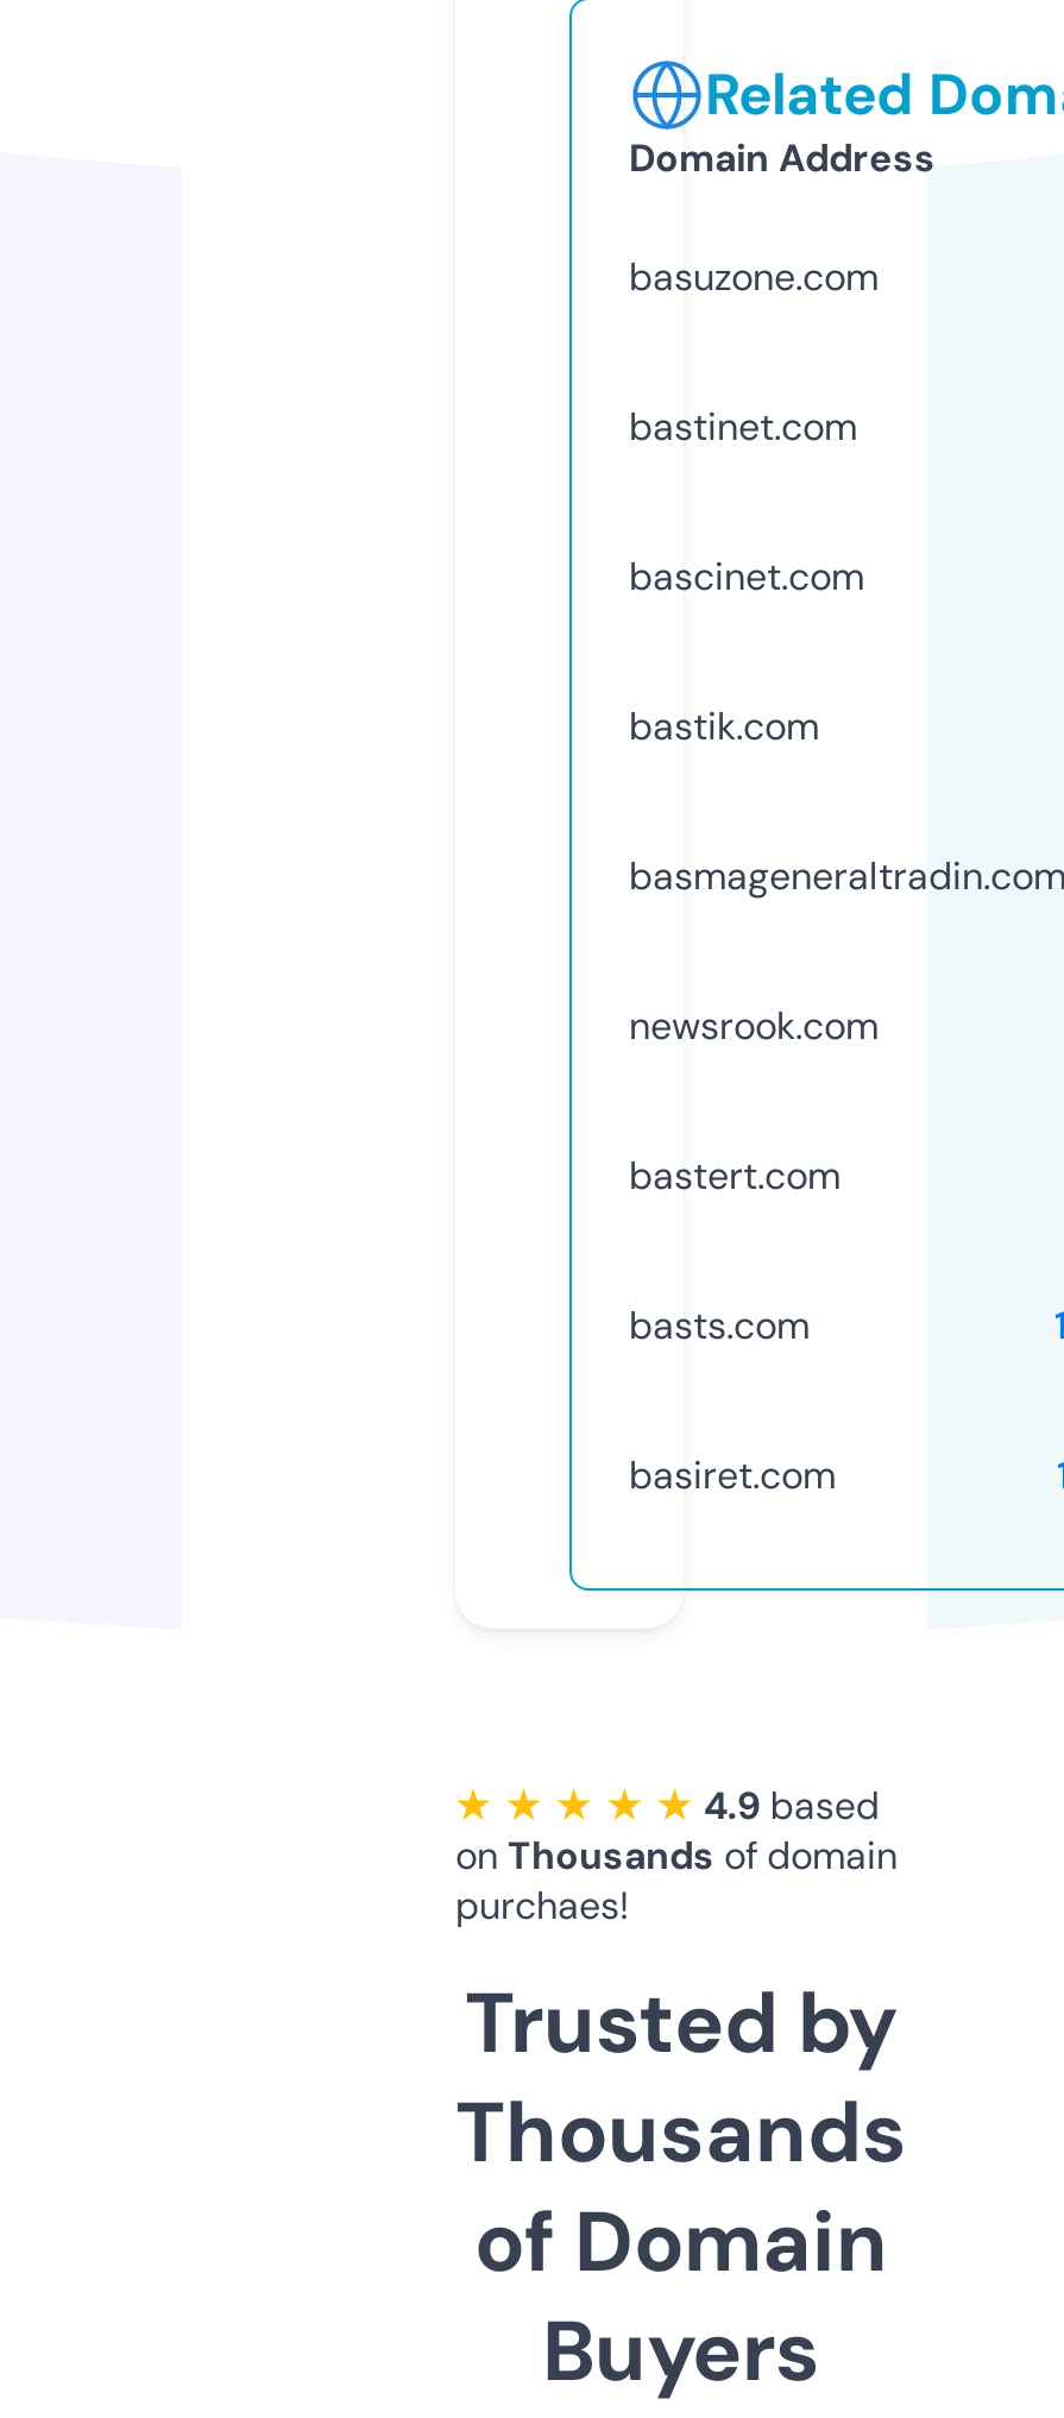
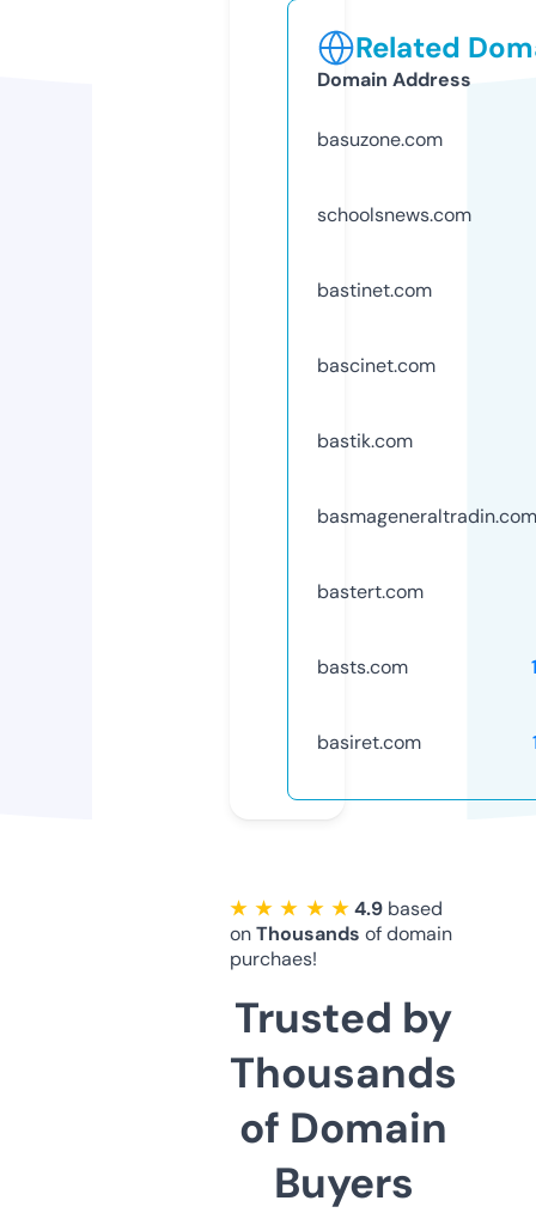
none -> [317,202,471,227] schoolsnews.com
moved [629,401,1064,901] -> [317,277,536,529]: bastinet.com | bascinet.com | bastik.com | basmageneraltradin.com
[629,1000,879,1050] newsrook.com -> none

